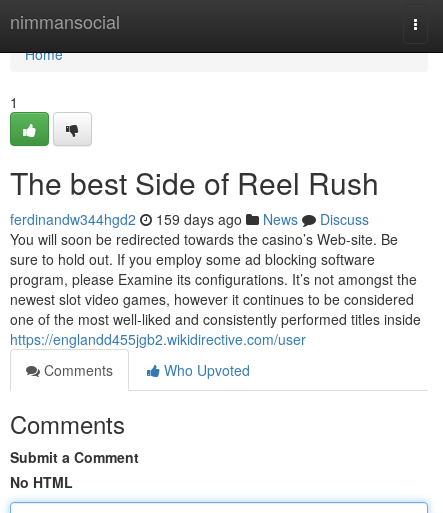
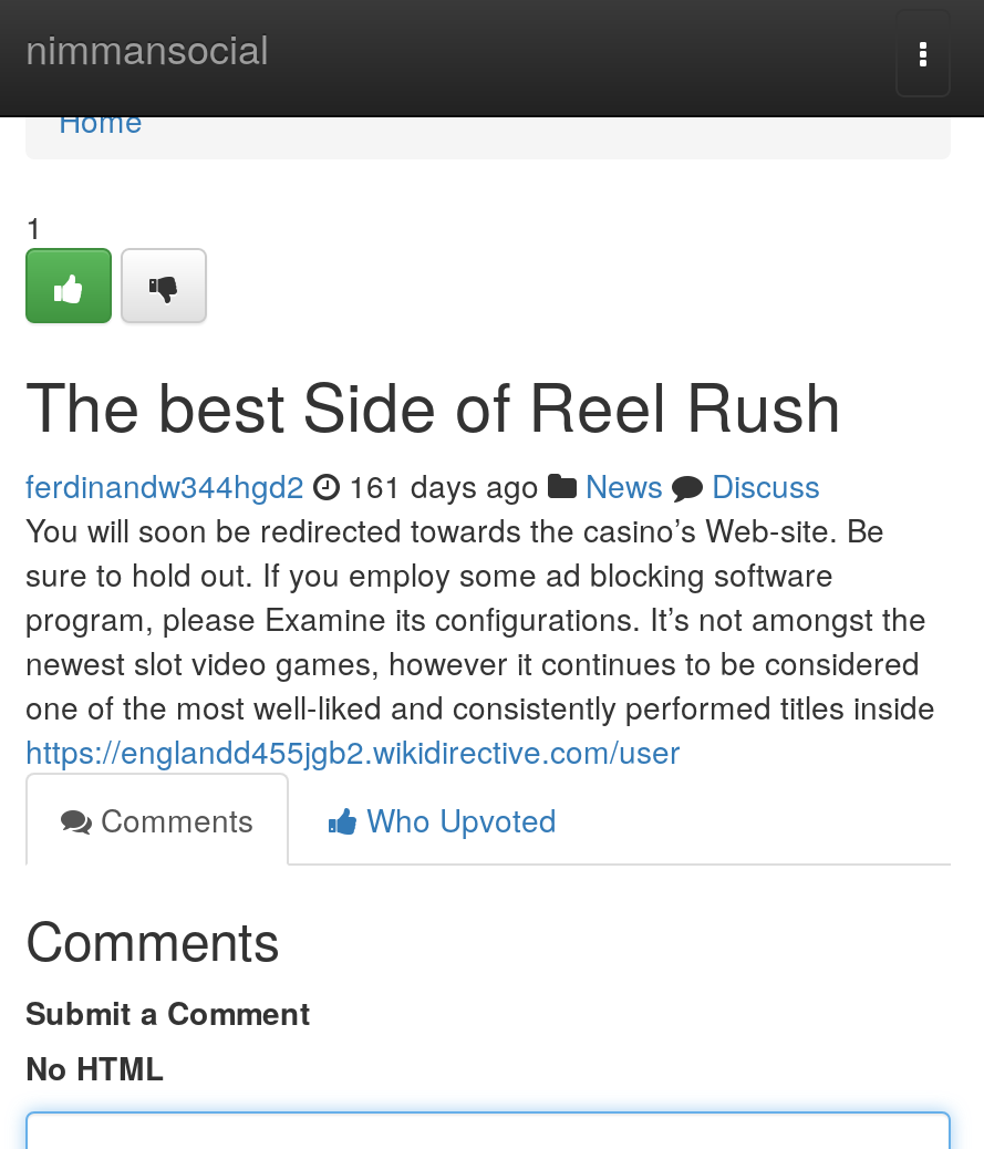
[10,209,369,229] ferdinandw344hgd2 159 days ago News Discuss -> [25,463,820,507] ferdinandw344hgd2 161 days ago News Discuss

